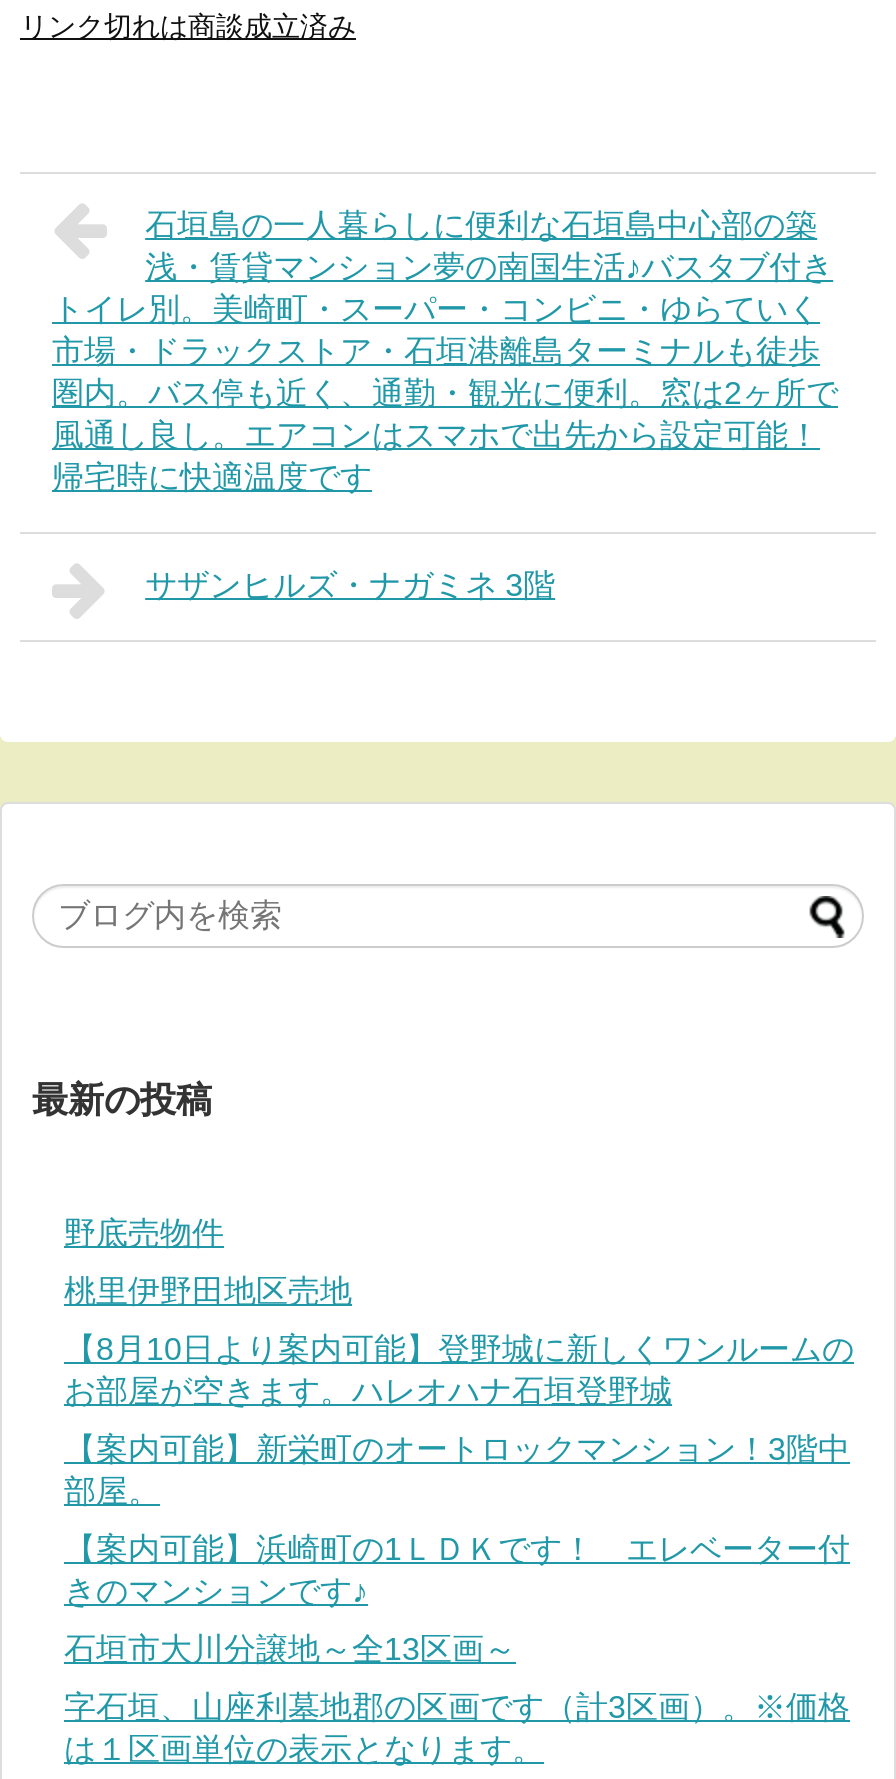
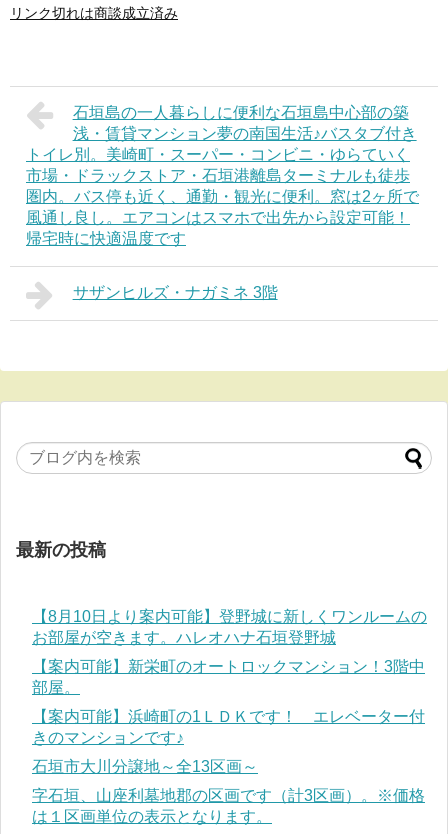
[64,1216,352,1308] 野底売物件 | 桃里伊野田地区売地 -> none

